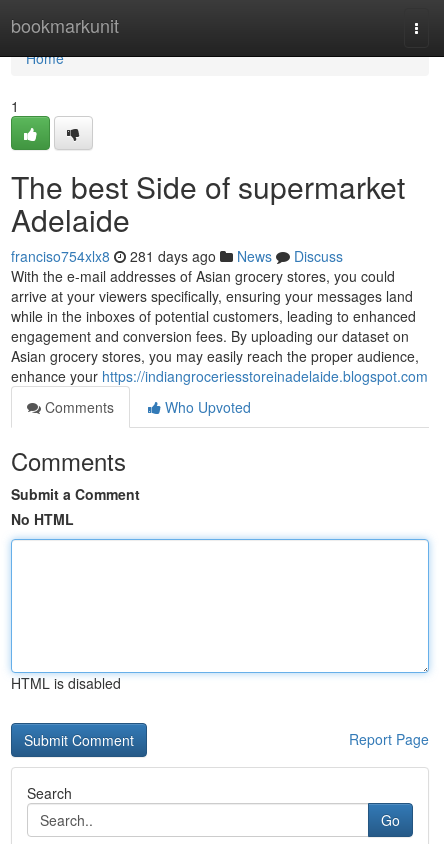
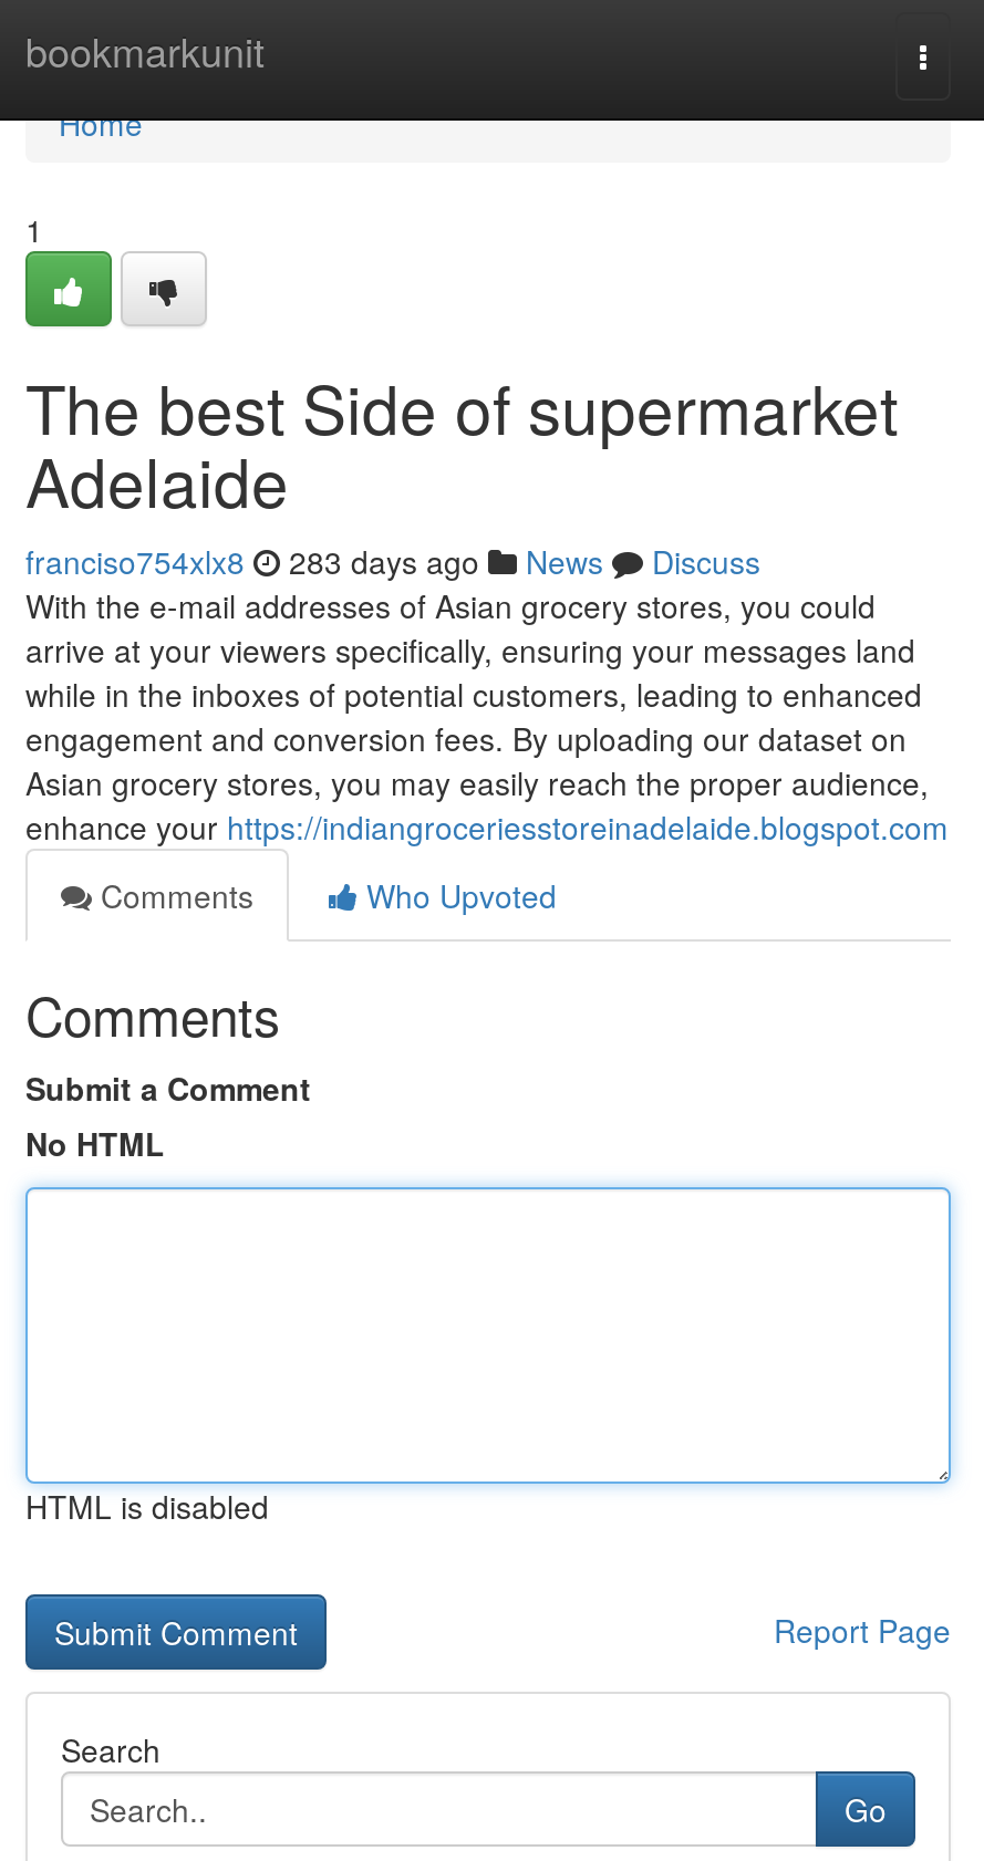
[11,246,343,266] franciso754xlx8 281 days ago News Discuss -> [25,539,760,583] franciso754xlx8 283 days ago News Discuss

